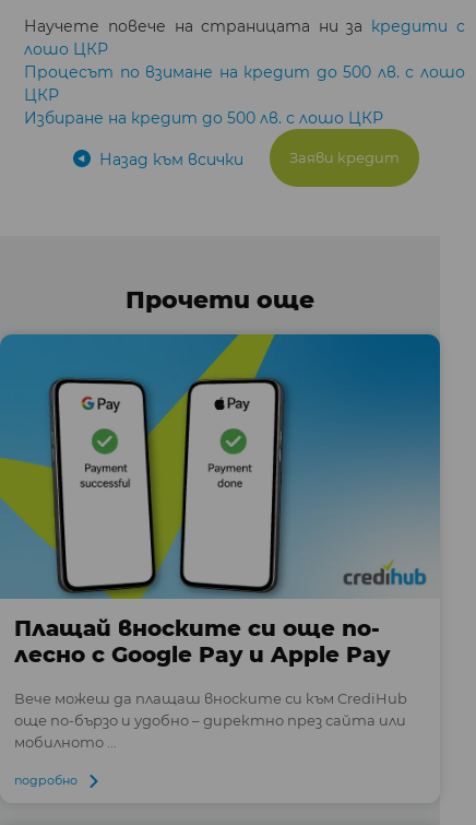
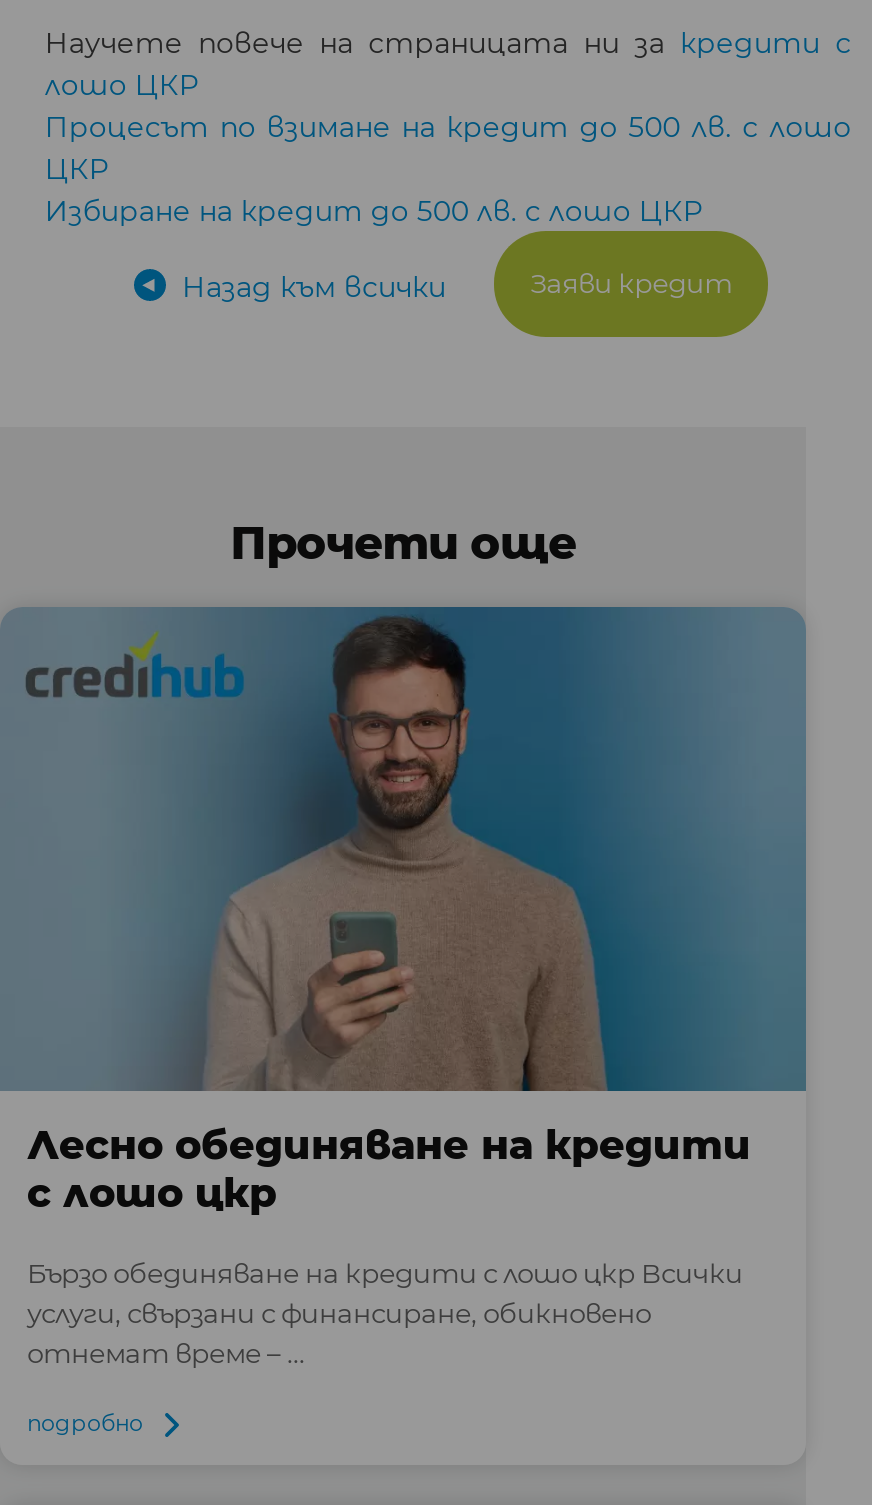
[3,333,440,667] [image] | Плащай вноските си още по- | лесно с Google Pay и Apple Pay -> [6,605,808,1217] [image] | Лесно обединяване на кредити | с лошо цкр
[15,688,408,751] Вече можеш да плащаш вноските си към CrediHub | още по-бързо и удобно – директно през сайта или | мобилното ... -> [27,1254,743,1370] Бързо обединяване на кредити с лошо цкр Всички | услуги, свързани с финансиране, обикновено | отнемат време – ...

